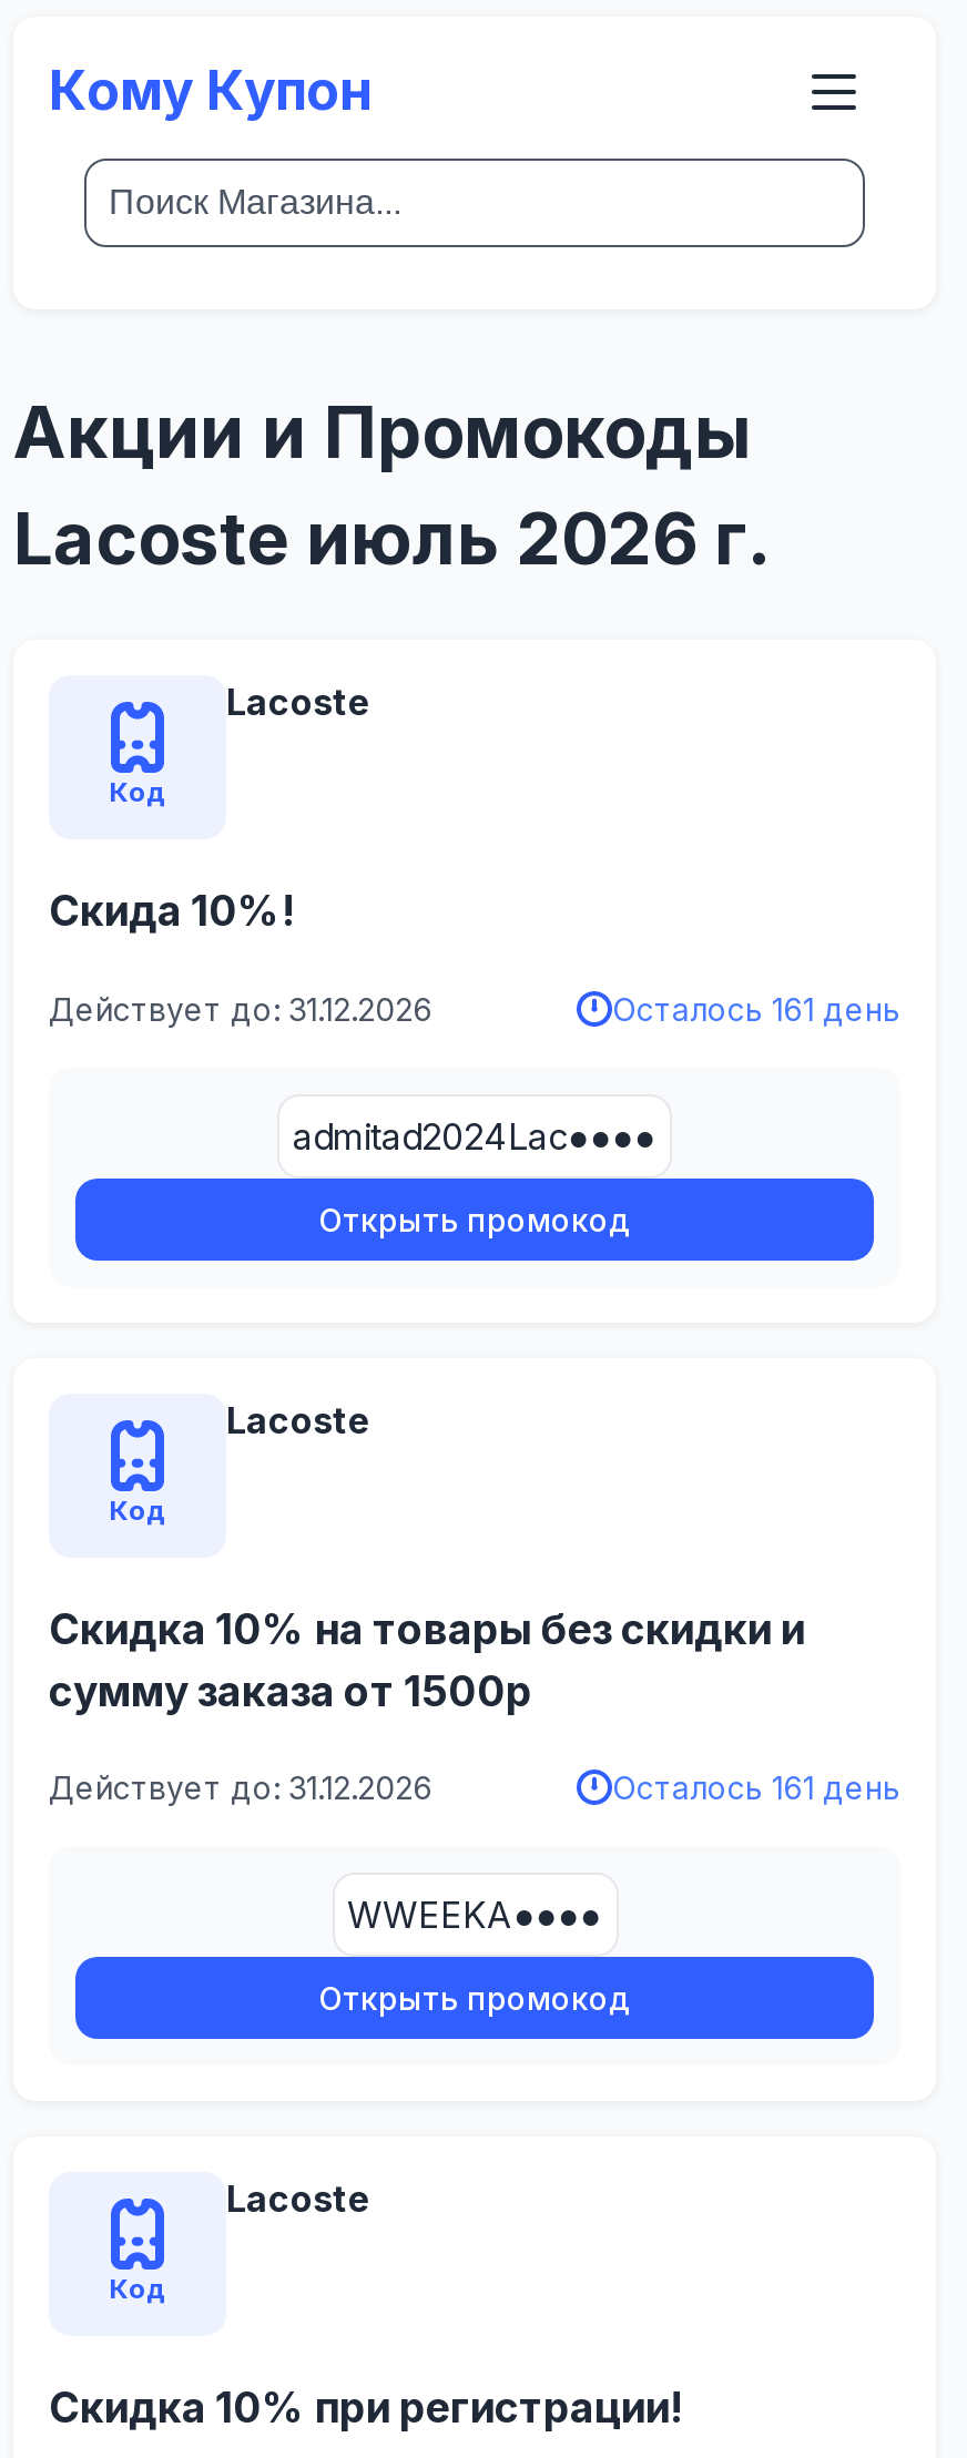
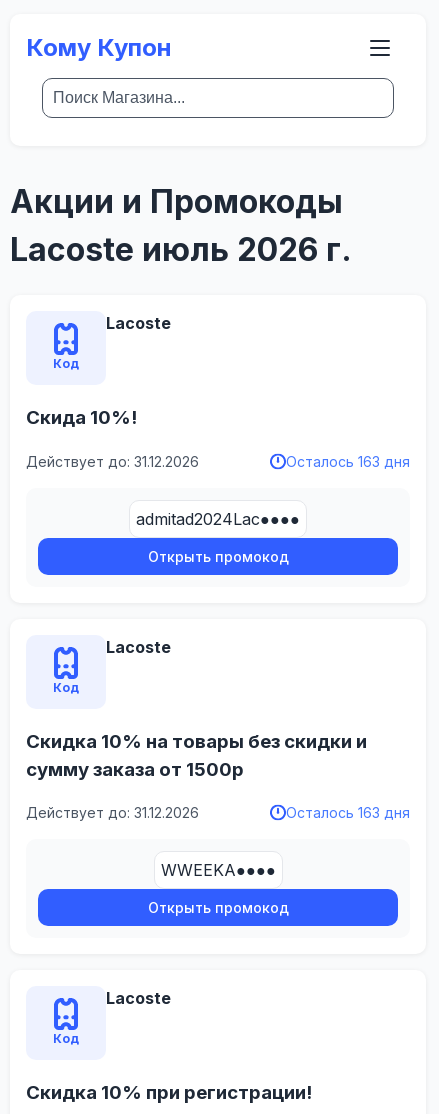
[612,990,900,1028] Осталось 161 день -> [286,453,410,470] Осталось 163 дня
[612,1769,900,1807] Осталось 161 день -> [286,804,410,821] Осталось 163 дня

